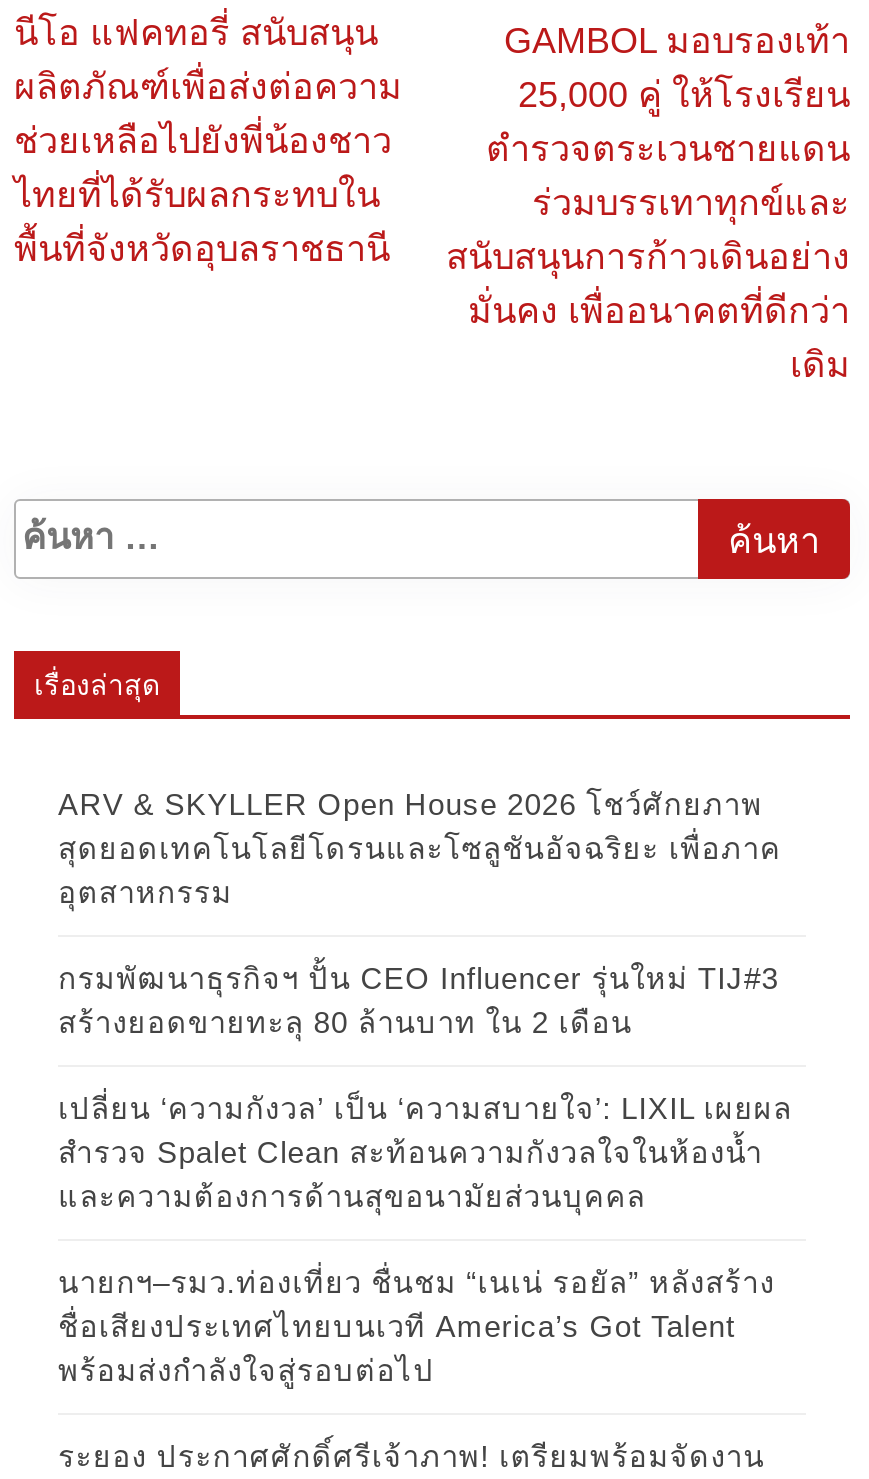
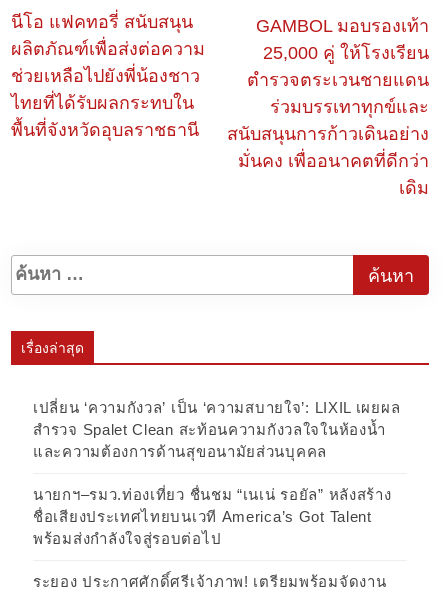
[58,787,781,1039] ARV & SKYLLER Open House 2026 โชว์ศักยภาพ | สุดยอดเทคโนโลยีโดรนและโซลูชันอัจฉริยะ เพื่อภาค | อุตสาหกรรม | กรมพัฒนาธุรกิจฯ ปั้น CEO Influencer รุ่นใหม่ TIJ#3 | สร้างยอดขายทะลุ 80 ล้านบาท ใน 2 เดือน -> none

